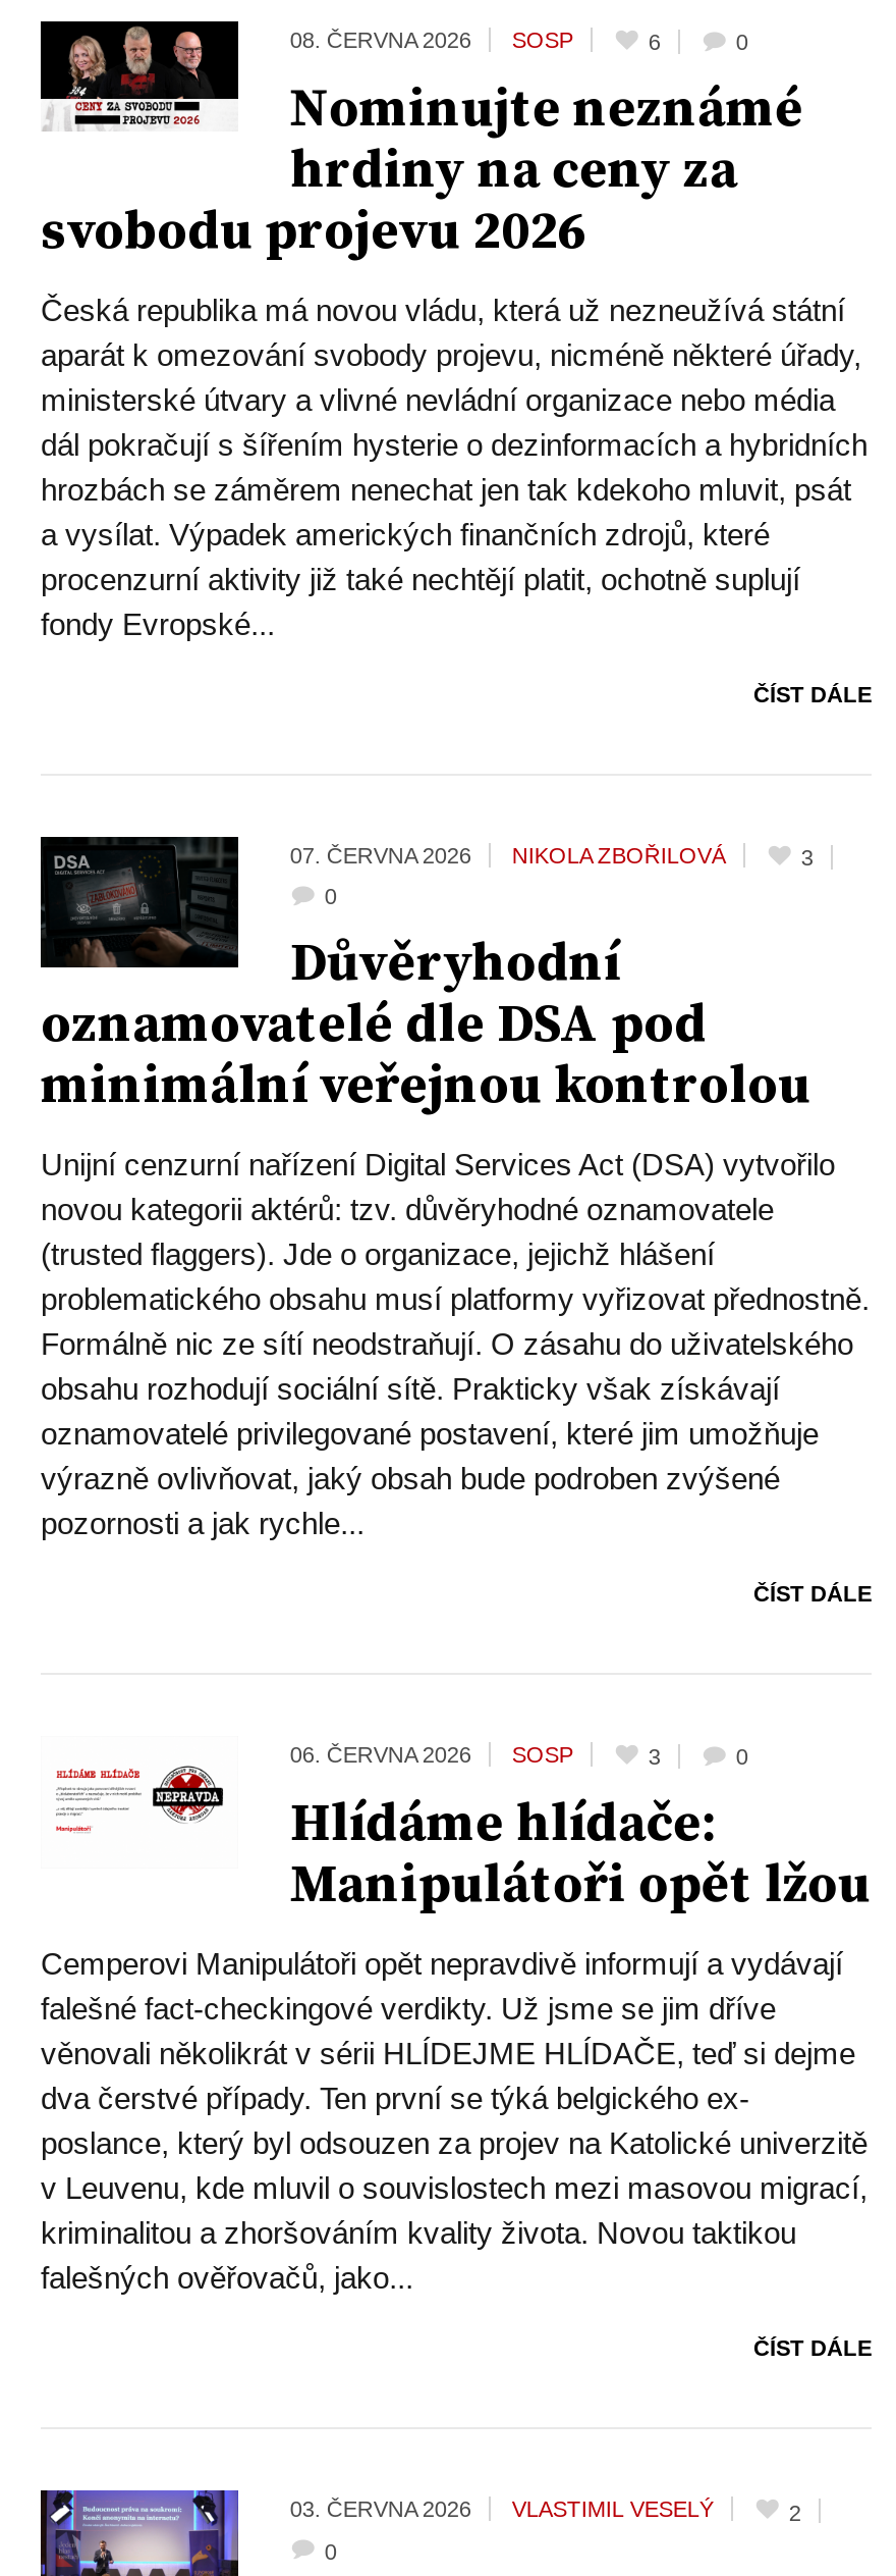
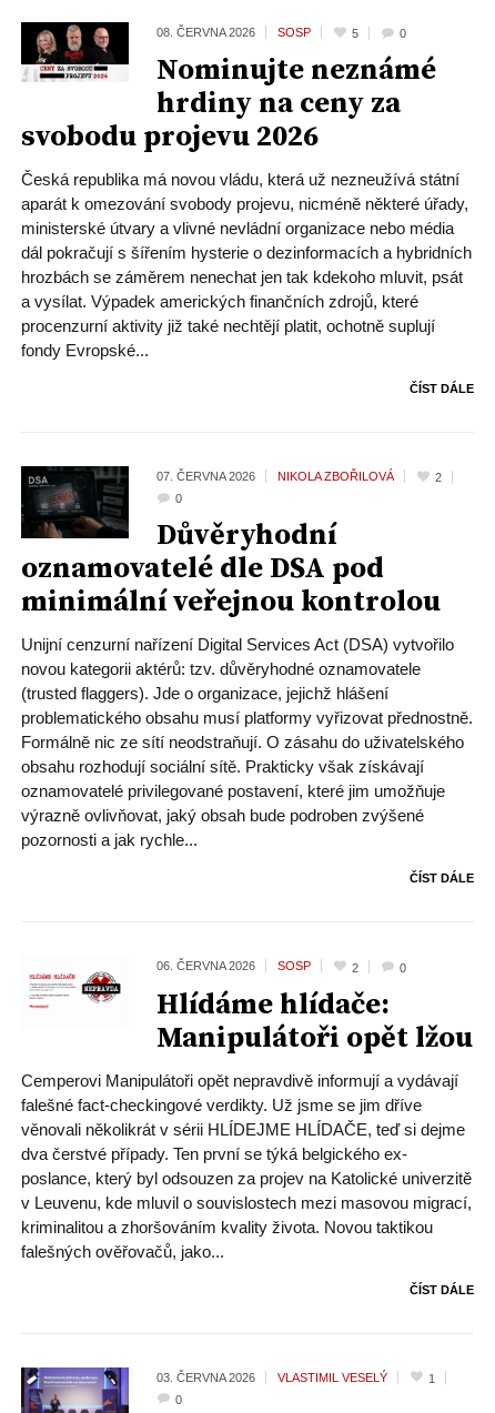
[648,30,661,54] 6 -> [352,27,359,40] 5
[801,846,813,870] 3 -> [436,471,442,484] 2
[648,1745,661,1770] 3 -> [352,961,359,974] 2
[789,2500,801,2524] 2 -> [429,1371,436,1385] 1

